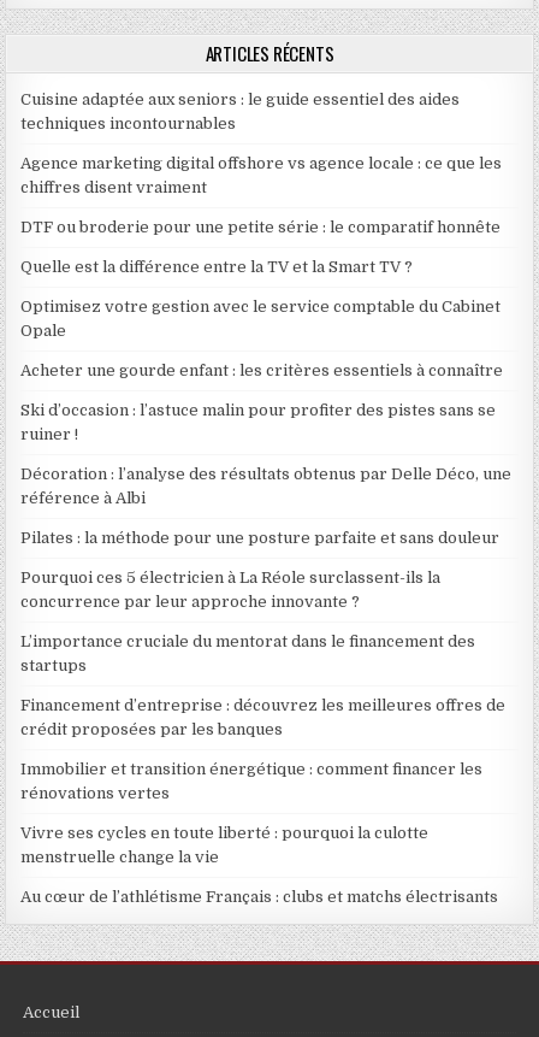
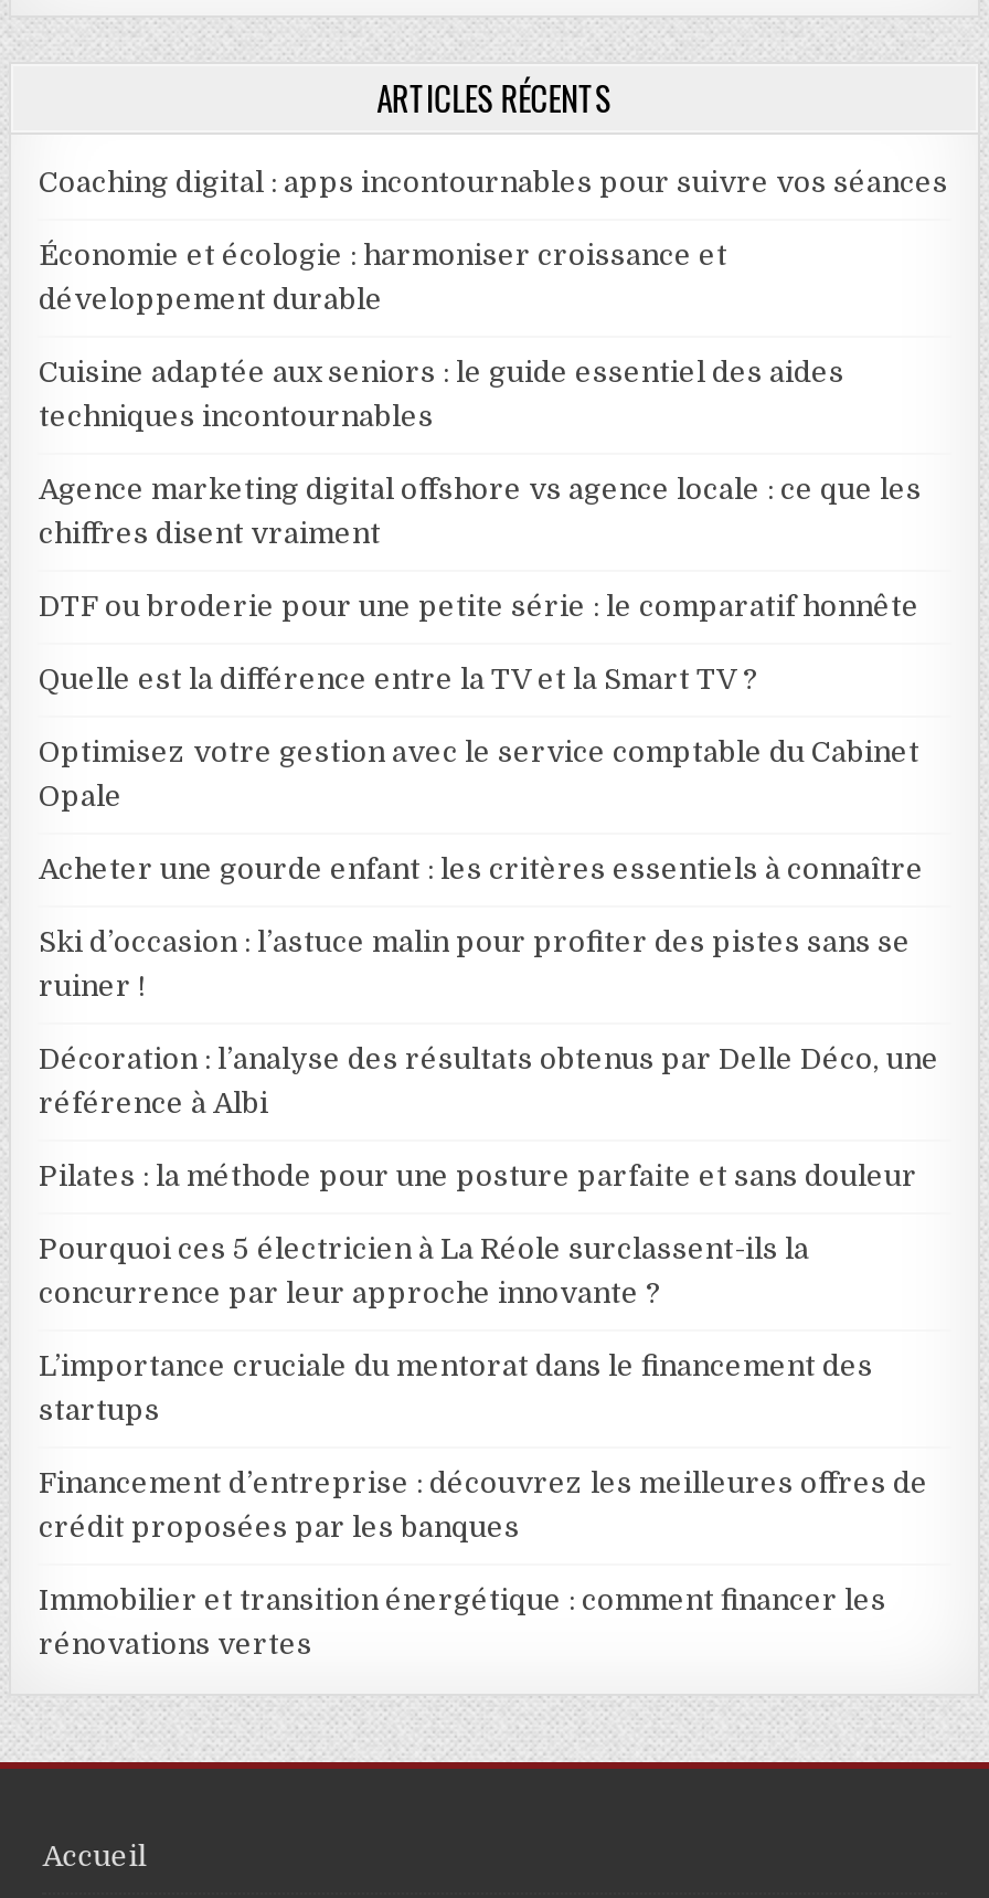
none -> [39,166,948,316] Coaching digital : apps incontournables pour suivre vos séances | Économie et écologie : harmoniser croissance et | développement durable
moved [21,90,512,802] -> [39,356,939,1661]: Cuisine adaptée aux seniors : le guide essentiel des aides | techniques incontournables | Agence marketing digital offshore vs agence locale : ce que les | ... | Immobilier et transition énergétique : comment financer les | rénovations vertes
[21,824,499,906] Vivre ses cycles en toute liberté : pourquoi la culotte | menstruelle change la vie | Au cœur de l’athlétisme Français : clubs et matchs électrisants -> none

